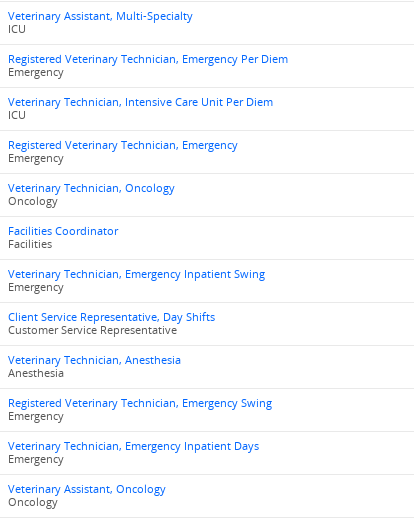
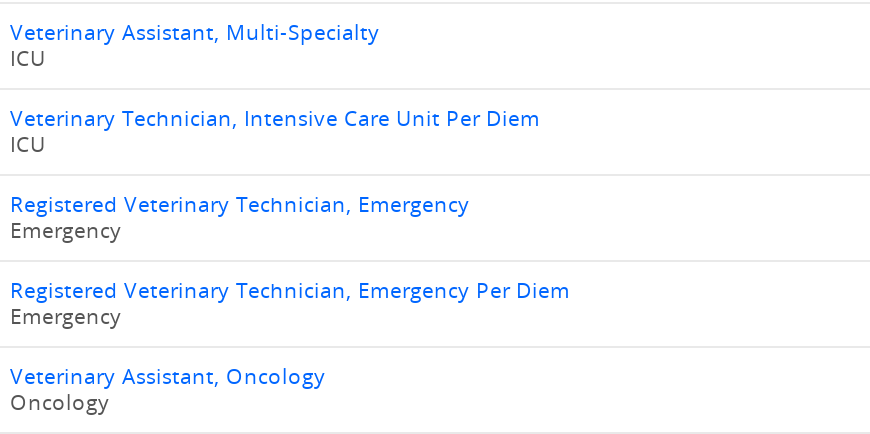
moved [8,52,288,66] -> [10,276,570,304]: Registered Veterinary Technician, Emergency Per Diem
[8,65,64,79] Emergency -> none
[8,181,272,453] Veterinary Technician, Oncology | Oncology | Facilities Coordinator | Facilities | Veterinary Technician, Emergency Inpatient Swing | Emergency | Client Service Representative, Day Shifts | Customer Service Representative | Veterinary Technician, Anesthesia | Anesthesia | Registered Veterinary Technician, Emergency Swing | Emergency | Veterinary Technician, Emergency Inpatient Days -> none

